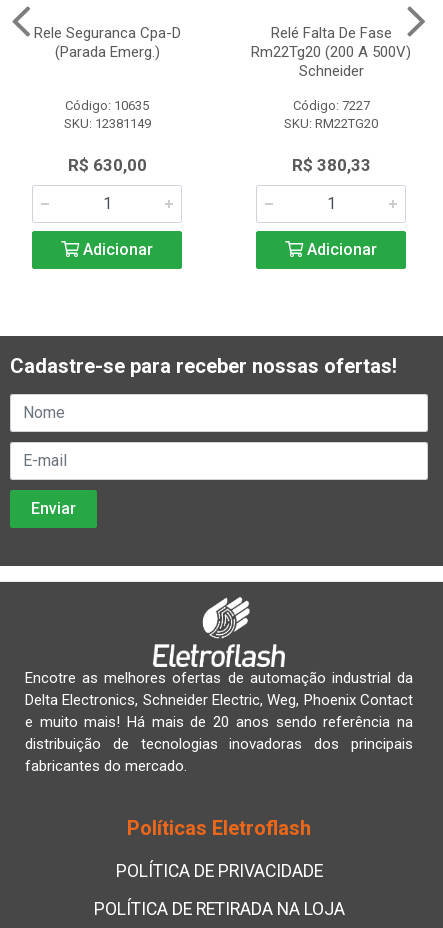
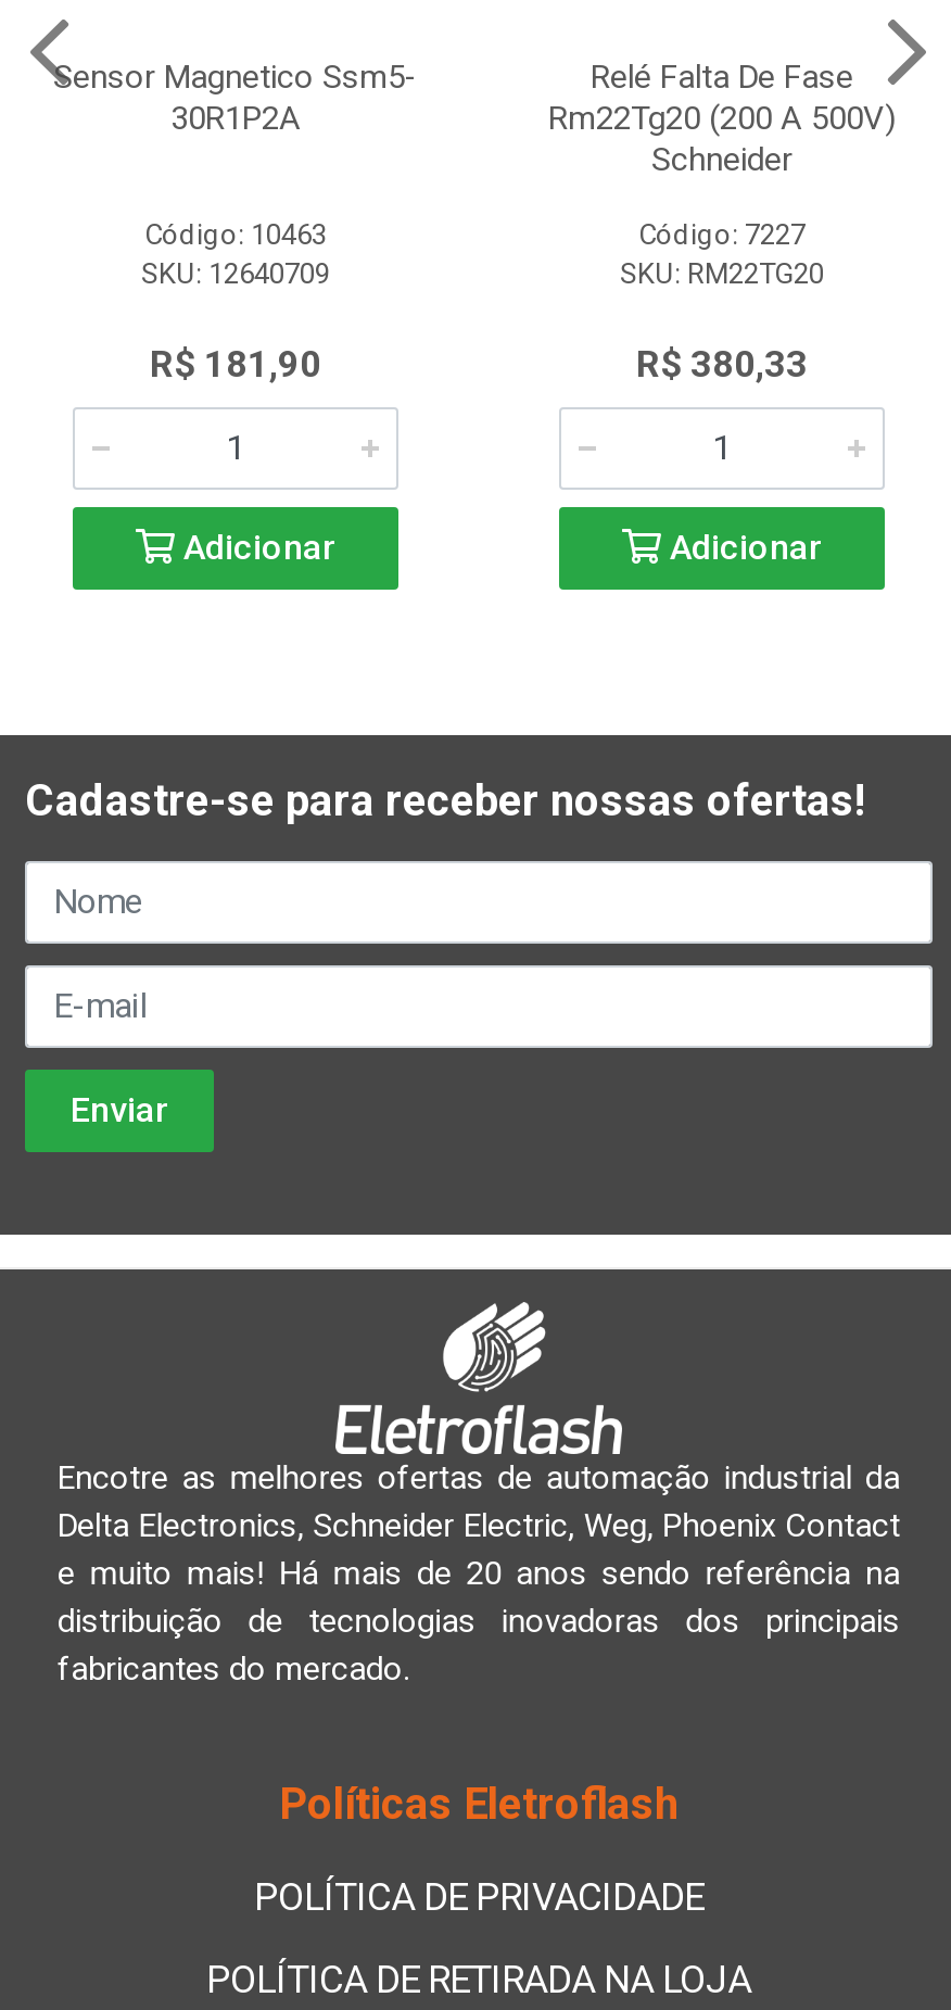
[33,24,180,61] Rele Seguranca Cpa-D | (Parada Emerg.) -> [53,58,418,138] Sensor Magnetico Ssm5- | 30R1P2A
[63,98,150,131] Código: 10635 | SKU: 12381149 -> [141,219,330,290] Código: 10463 | SKU: 12640709
[67,155,146,175] R$ 630,00 -> [150,342,321,386] R$ 181,90

